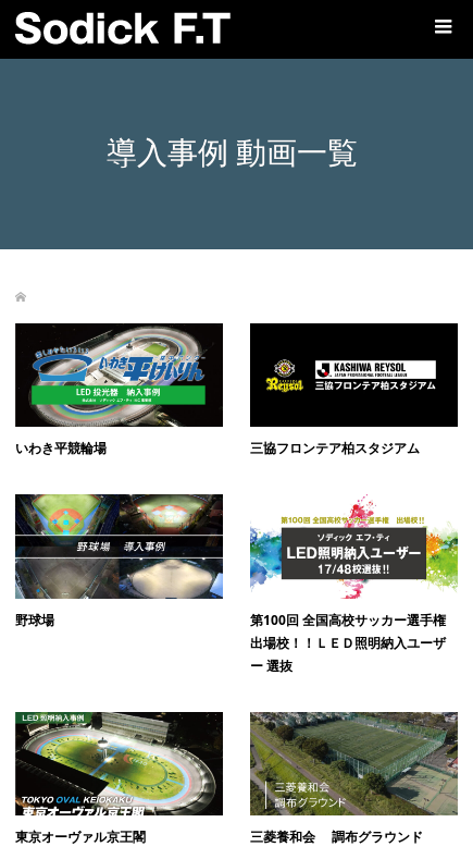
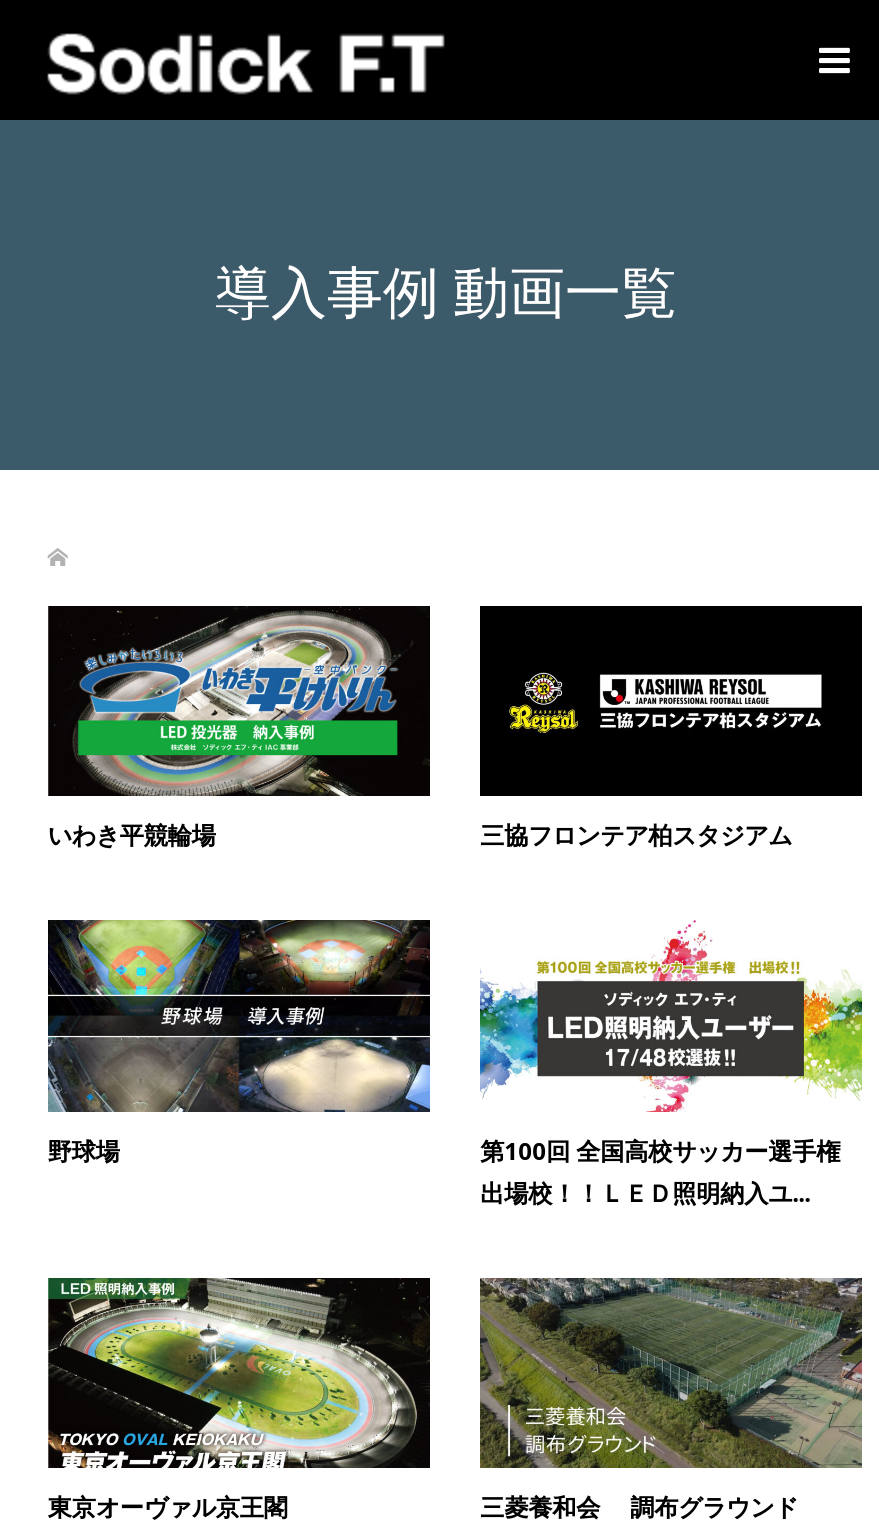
[250,633,446,675] 出場校！！ＬＥＤ照明納入ユーザ | ー 選抜 -> [480,1176,810,1210] 出場校！！ＬＥＤ照明納入ユ...

